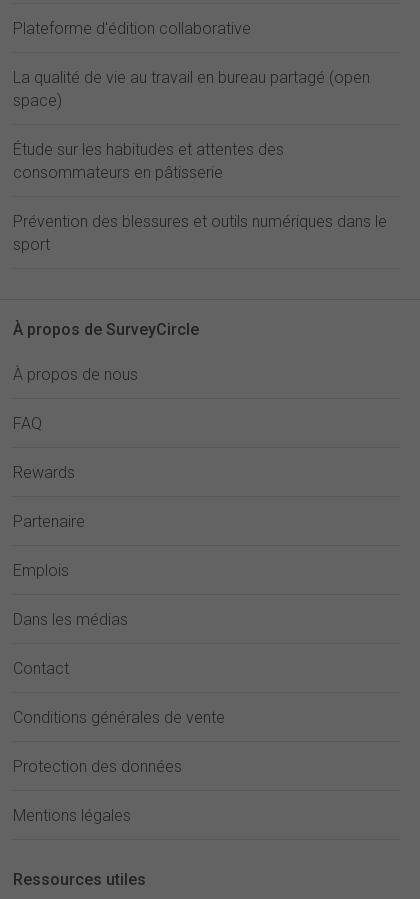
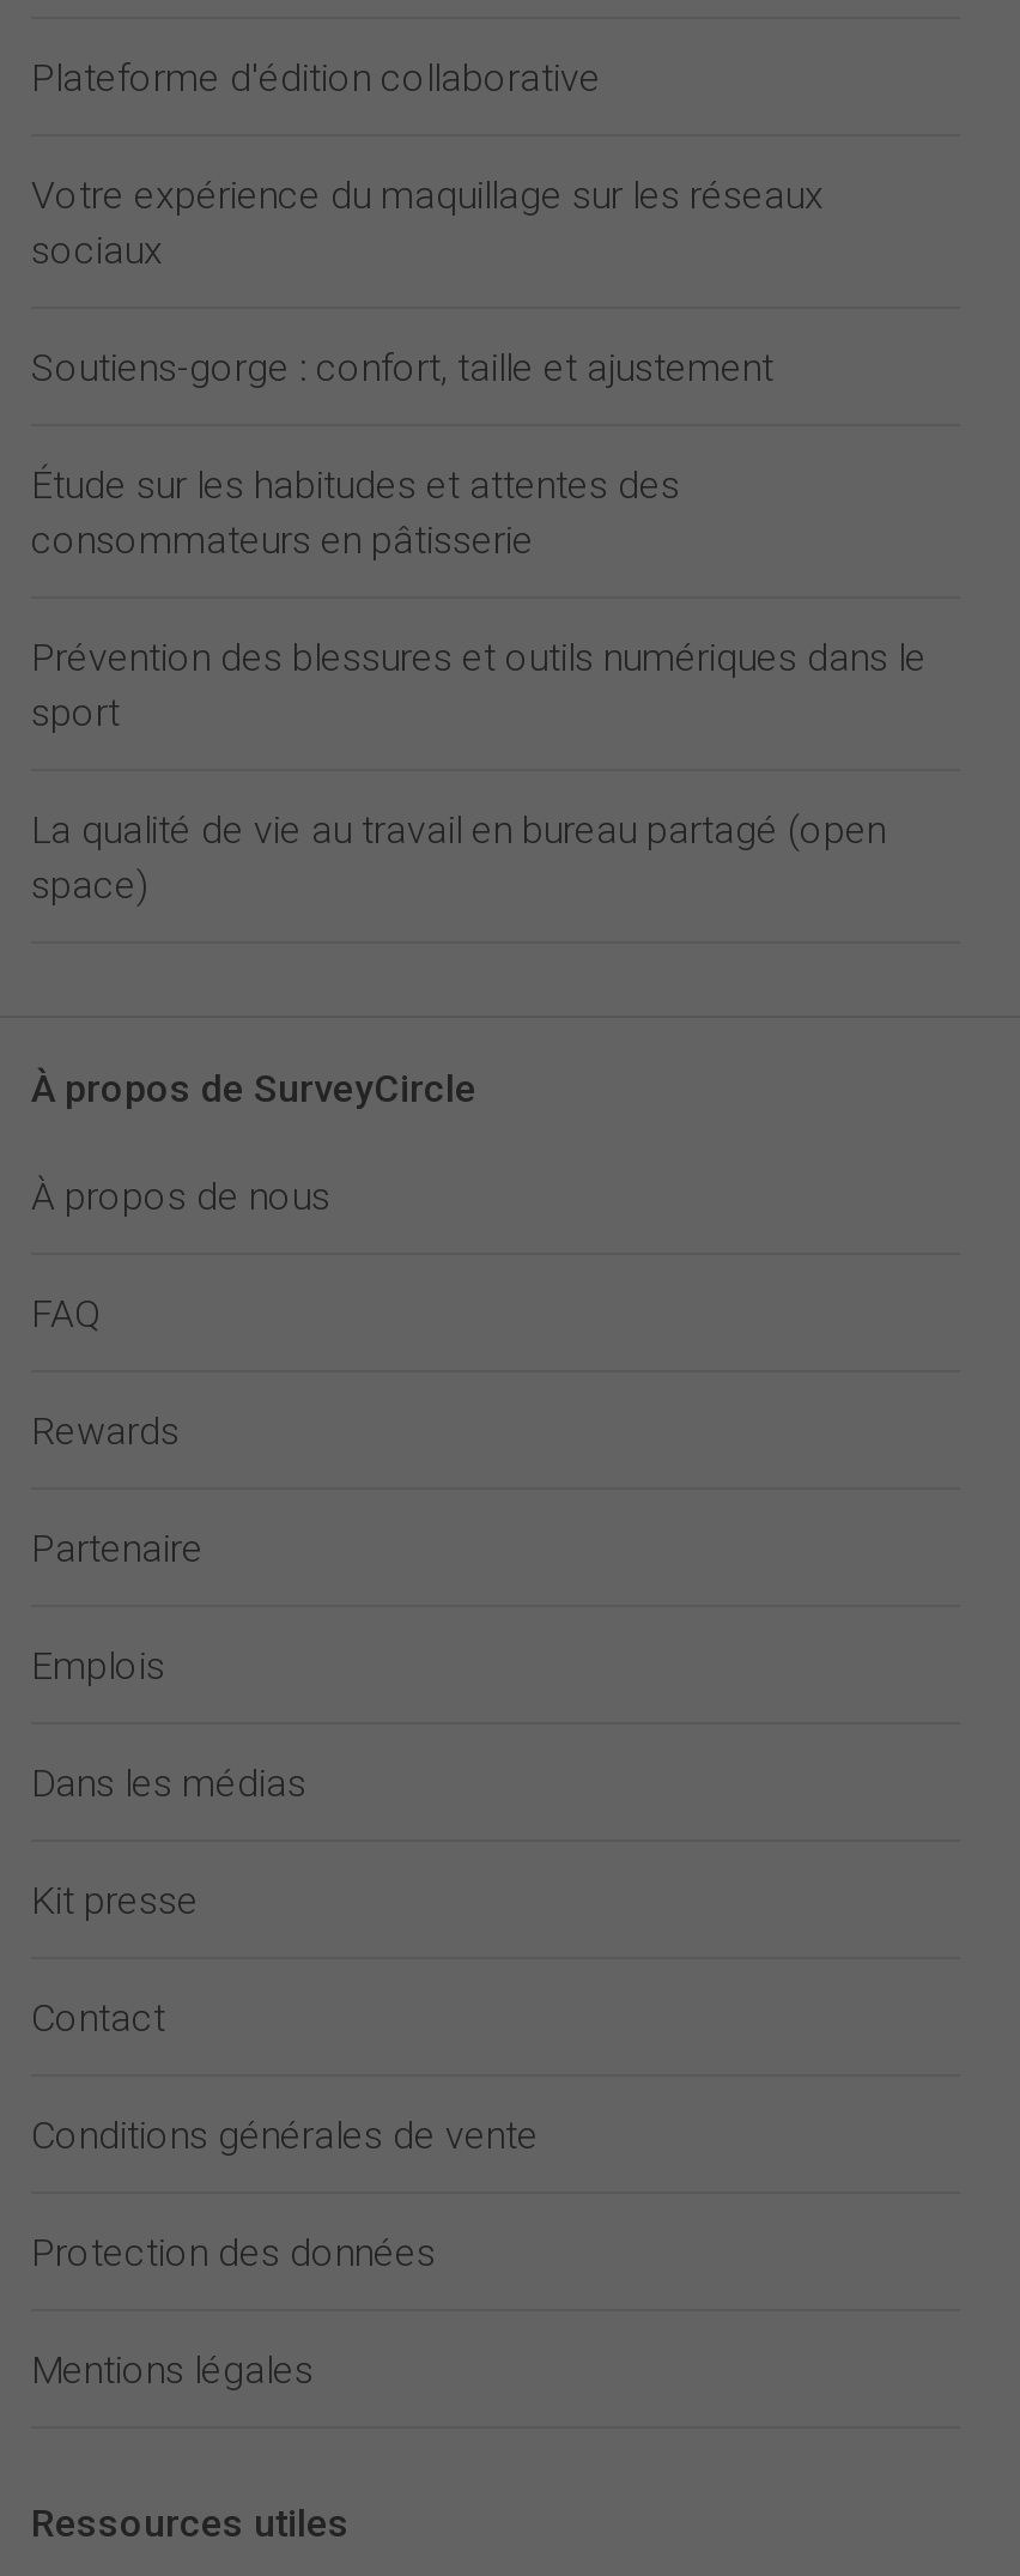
none -> [31,172,824,390] Votre expérience du maquillage sur les réseaux | sociaux | Soutiens-gorge : confort, taille et ajustement
moved [13,68,370,110] -> [31,807,886,908]: La qualité de vie au travail en bureau partagé (open | space)
none -> [31,1878,199,1923] Kit presse

